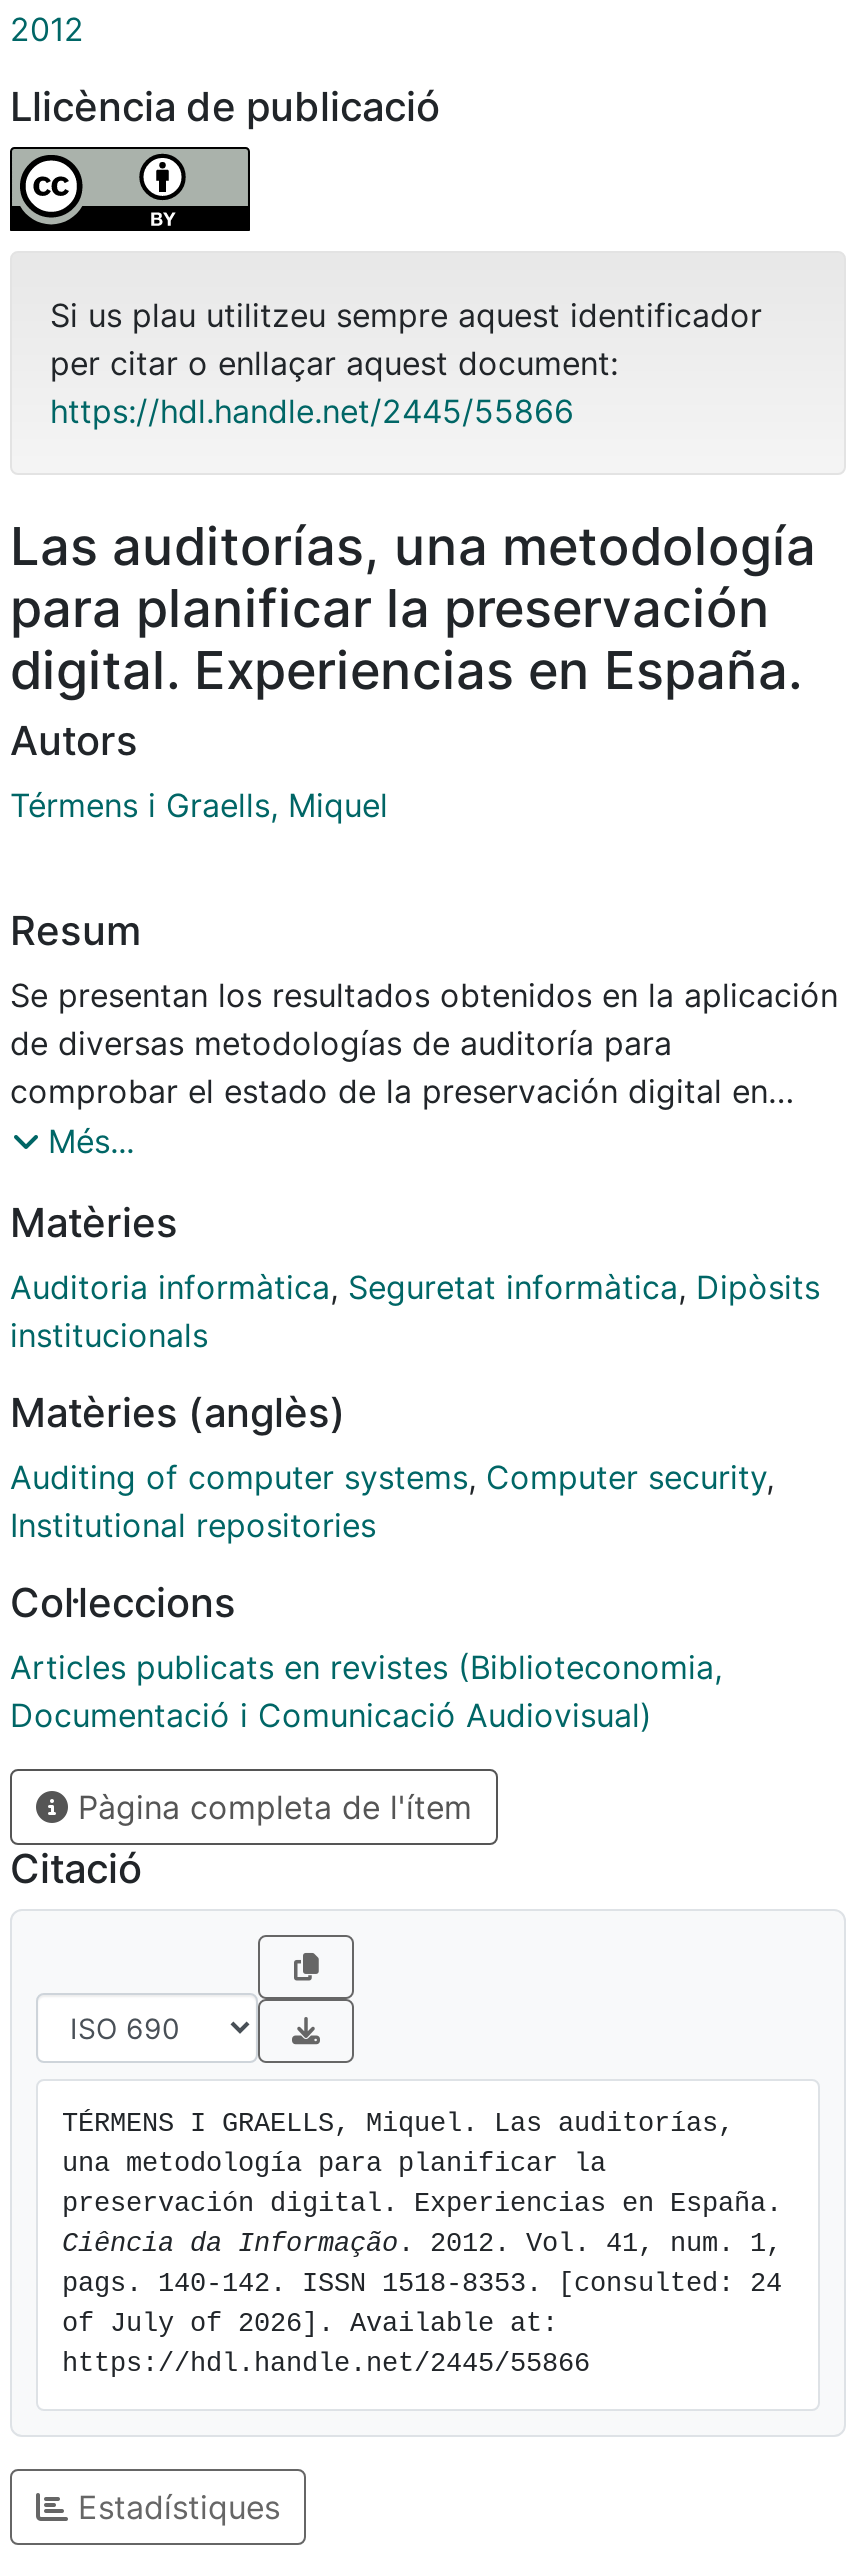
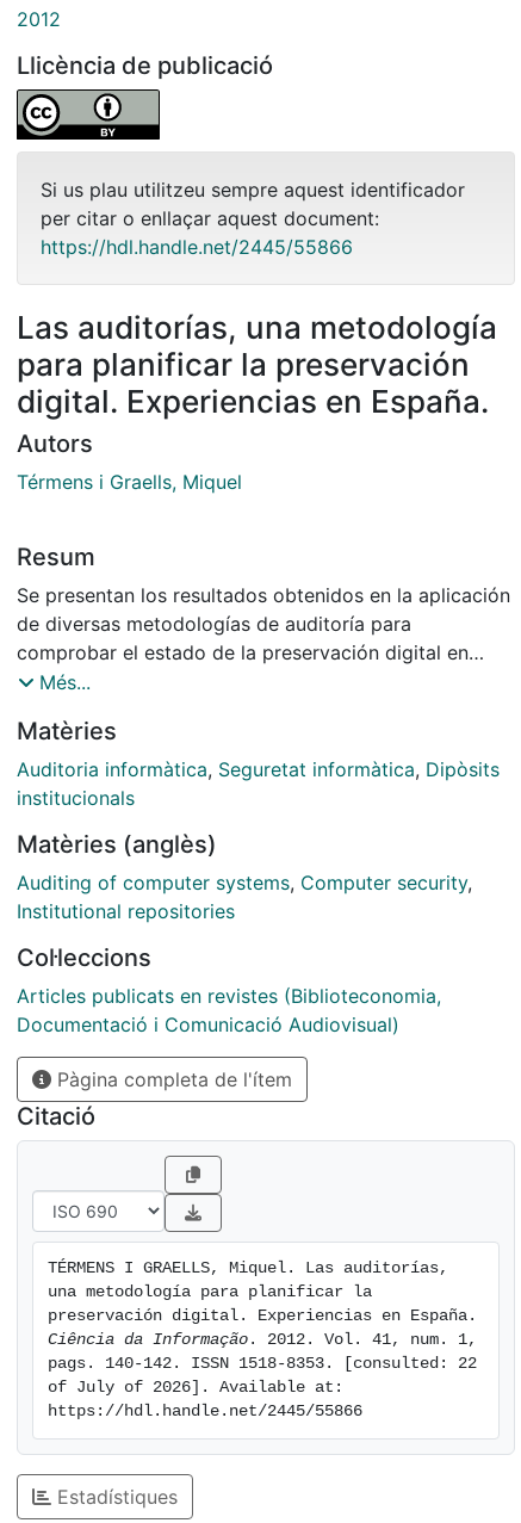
[62,2270,782,2300] pags. 140-142. ISSN 1518-8353. [consulted: 24 -> [48,1355,477,1373] pags. 140-142. ISSN 1518-8353. [consulted: 22

